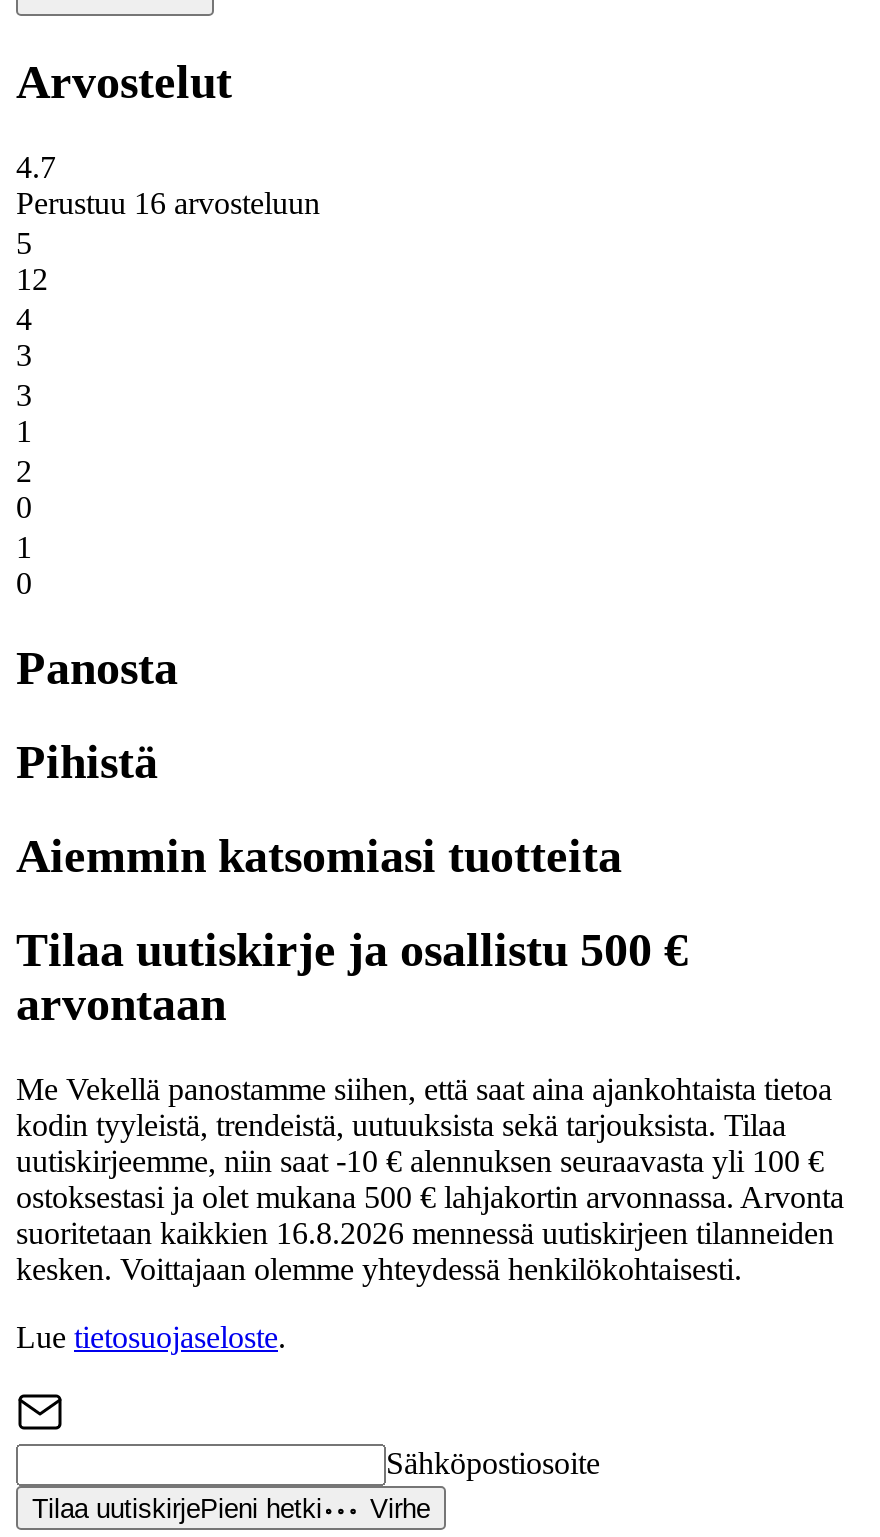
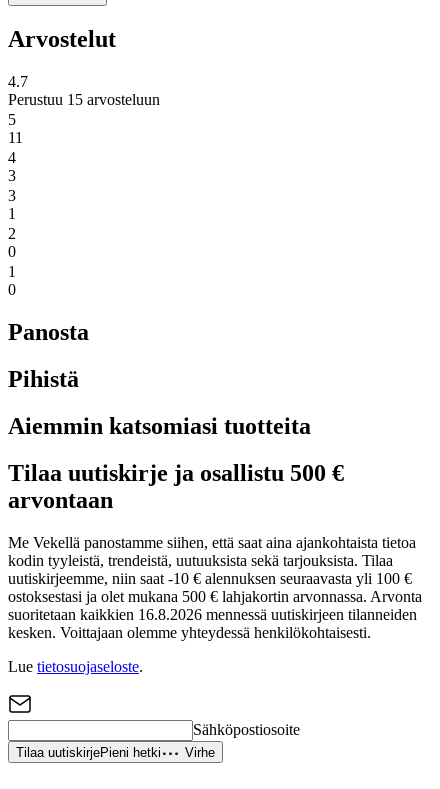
[16,186,320,220] Perustuu 16 arvosteluun -> [8,91,160,108] Perustuu 15 arvosteluun
[16,262,48,296] 12 -> [8,129,23,146] 11

